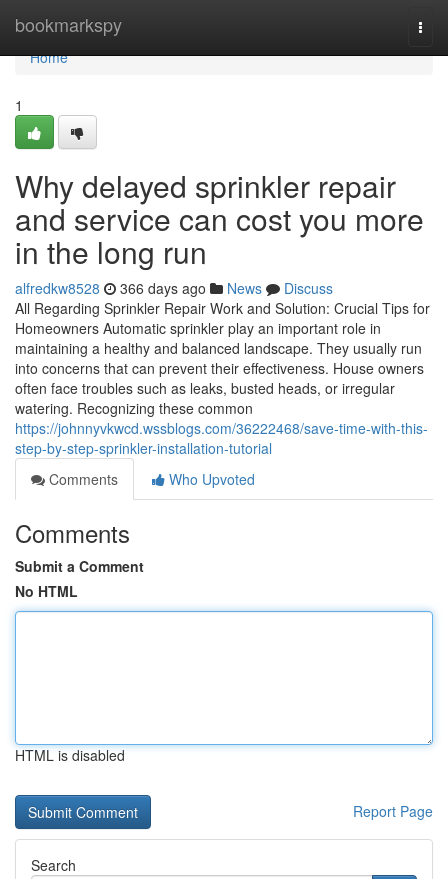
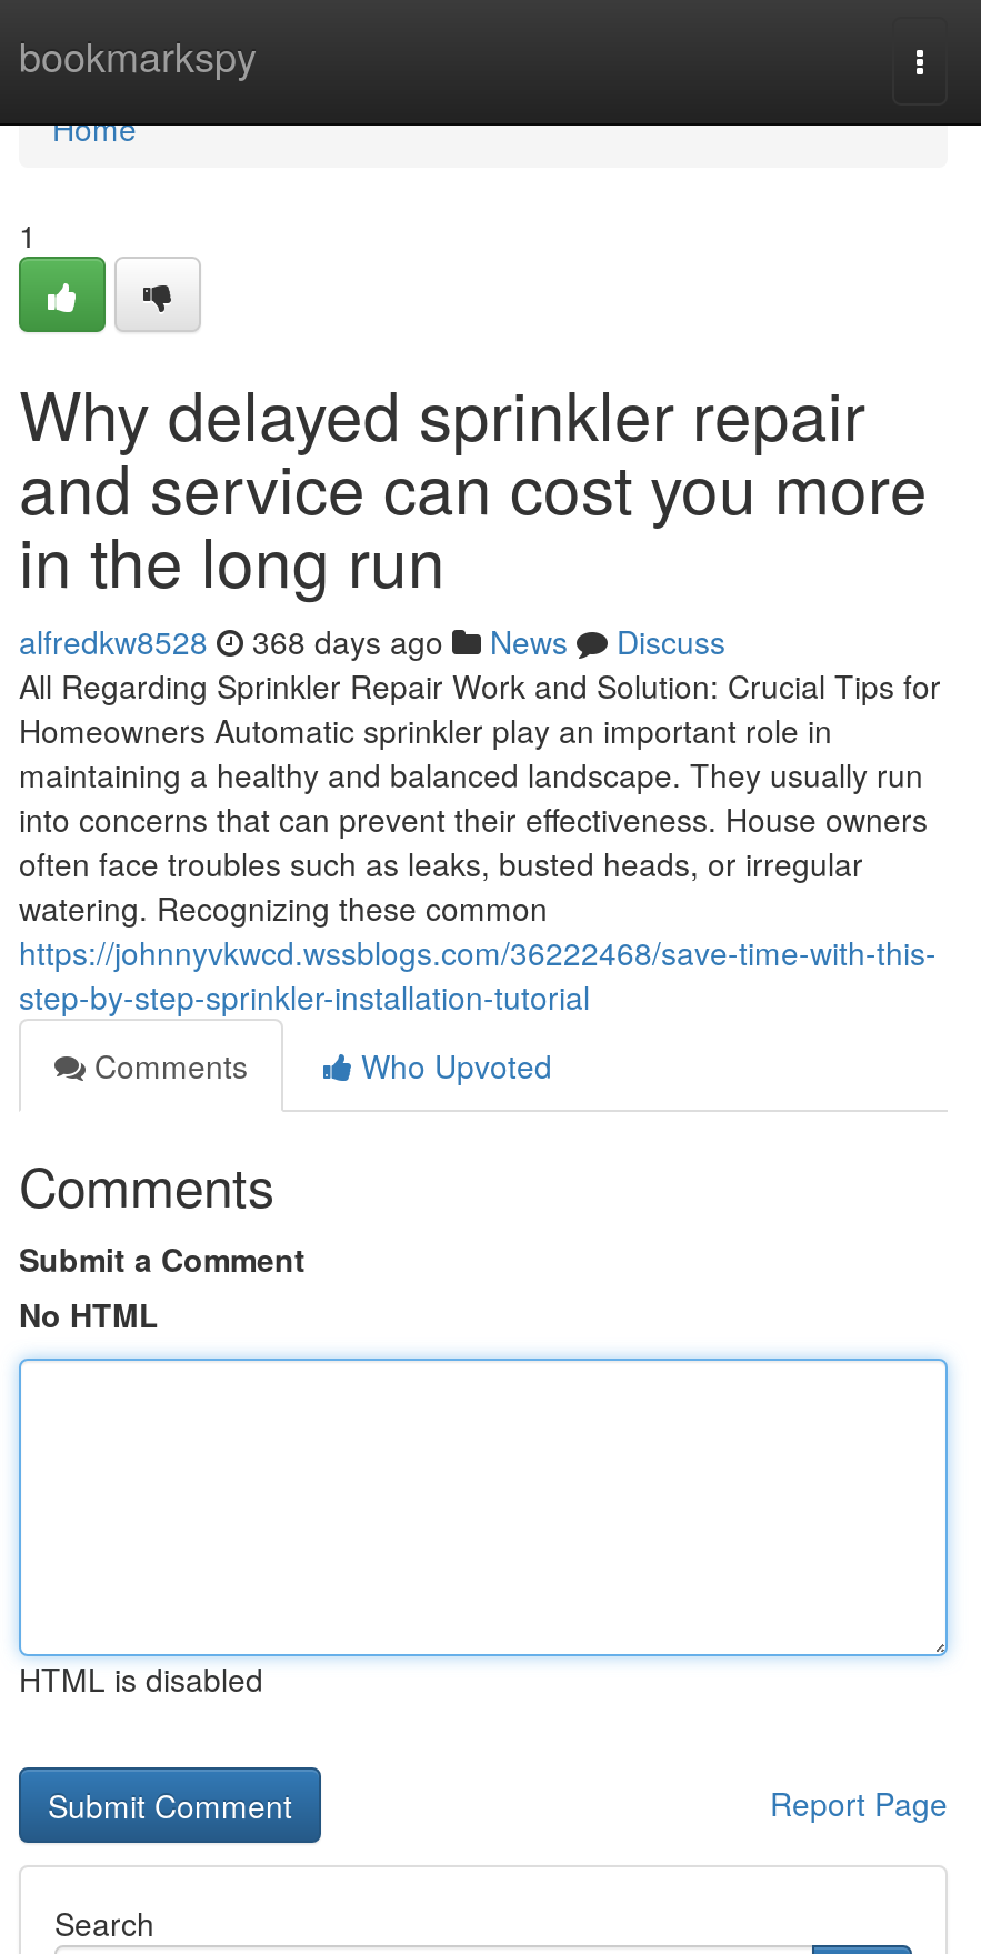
[15,278,333,298] alfredkw8528 366 days ago News Discuss -> [19,619,725,663] alfredkw8528 368 days ago News Discuss

